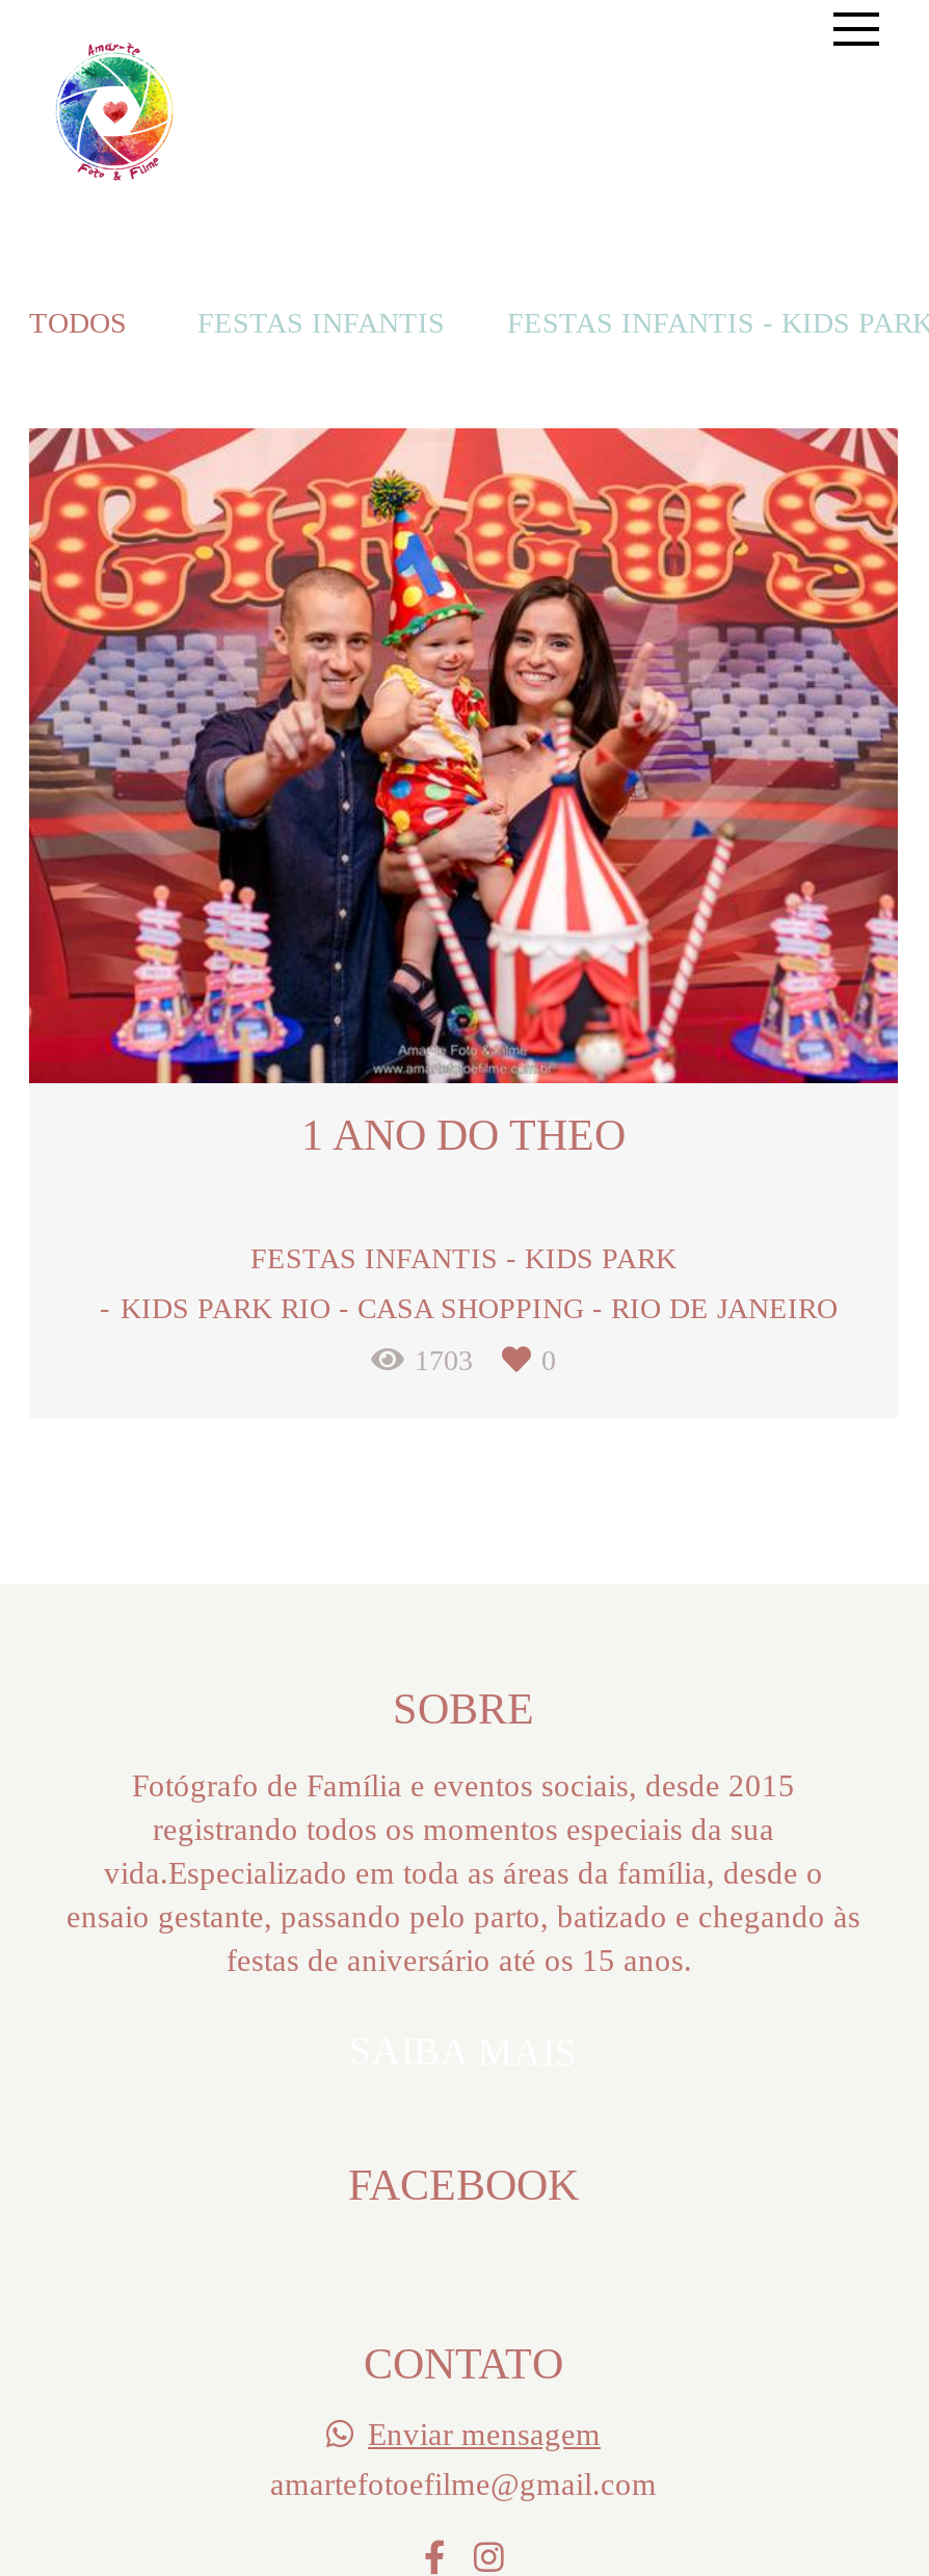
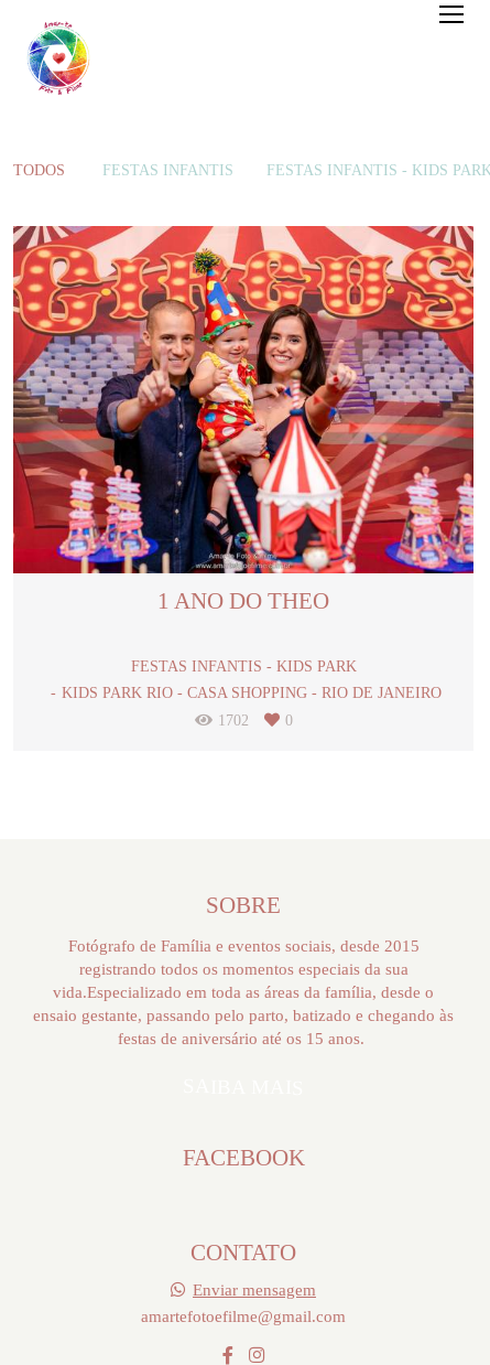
[415,1346,473,1377] 1703 -> [217,713,248,729] 1702

